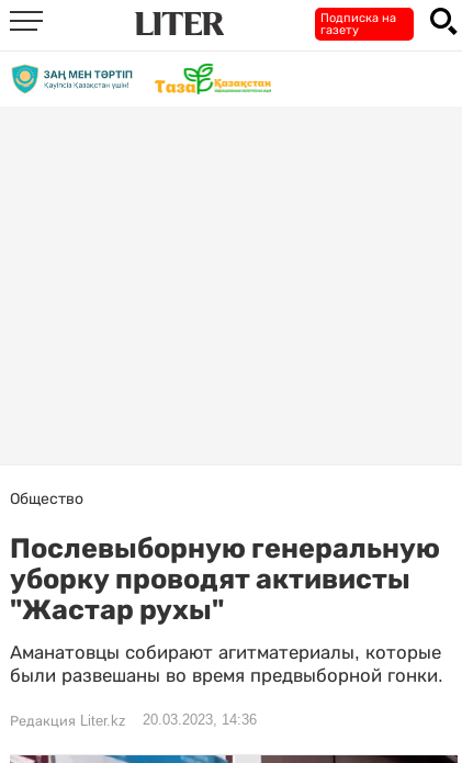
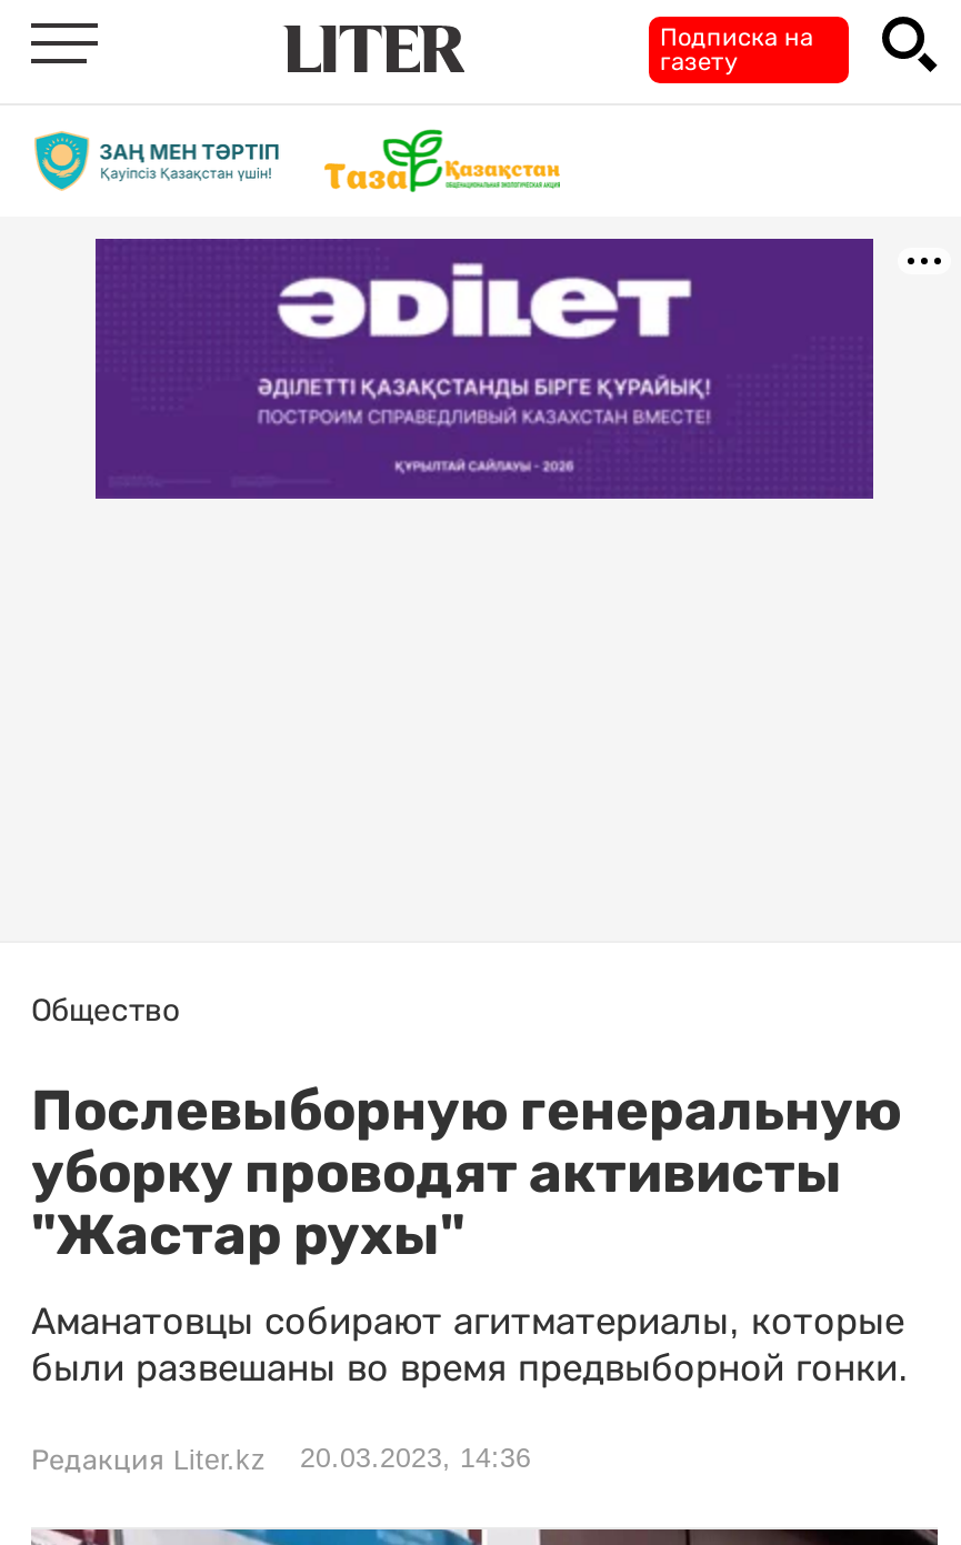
none -> [93,237,875,501] [image]

